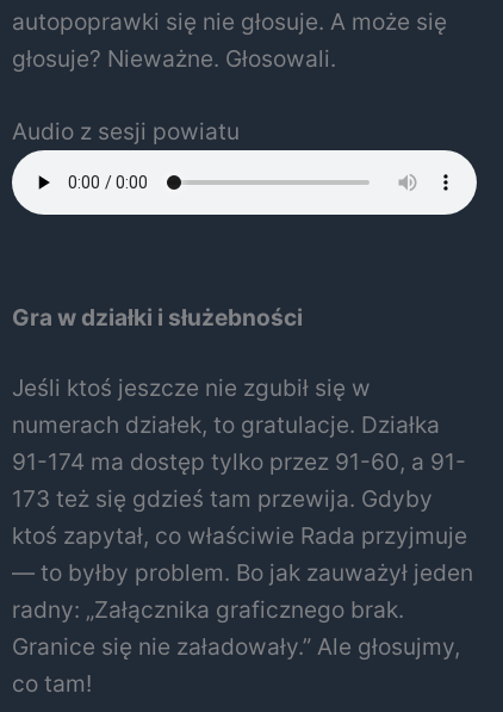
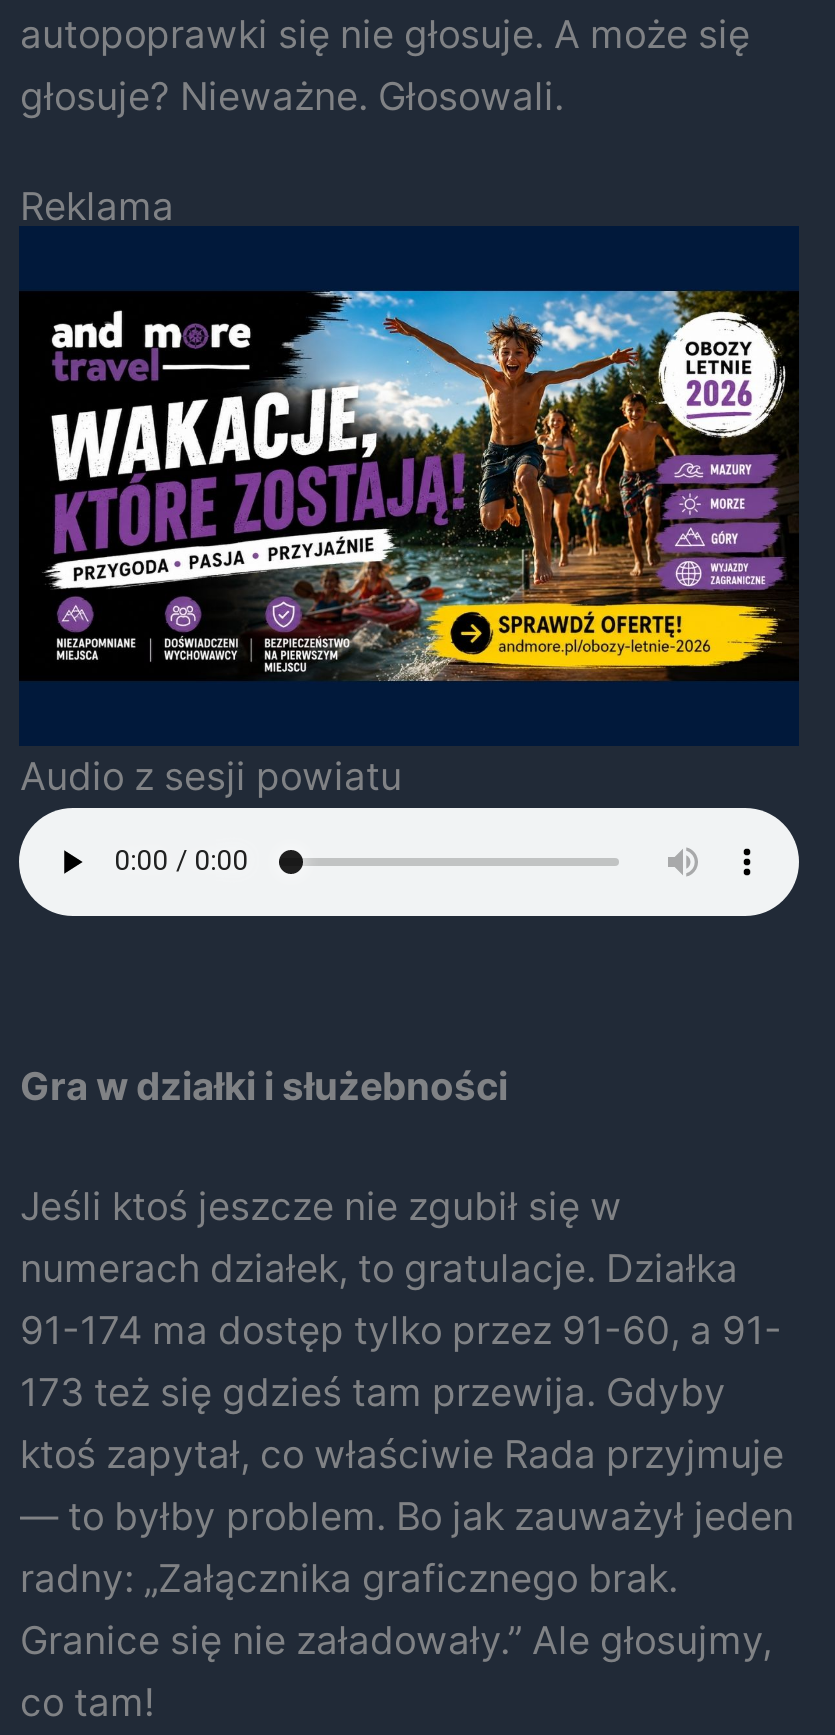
none -> [19,183,799,742] [image] | Reklama

